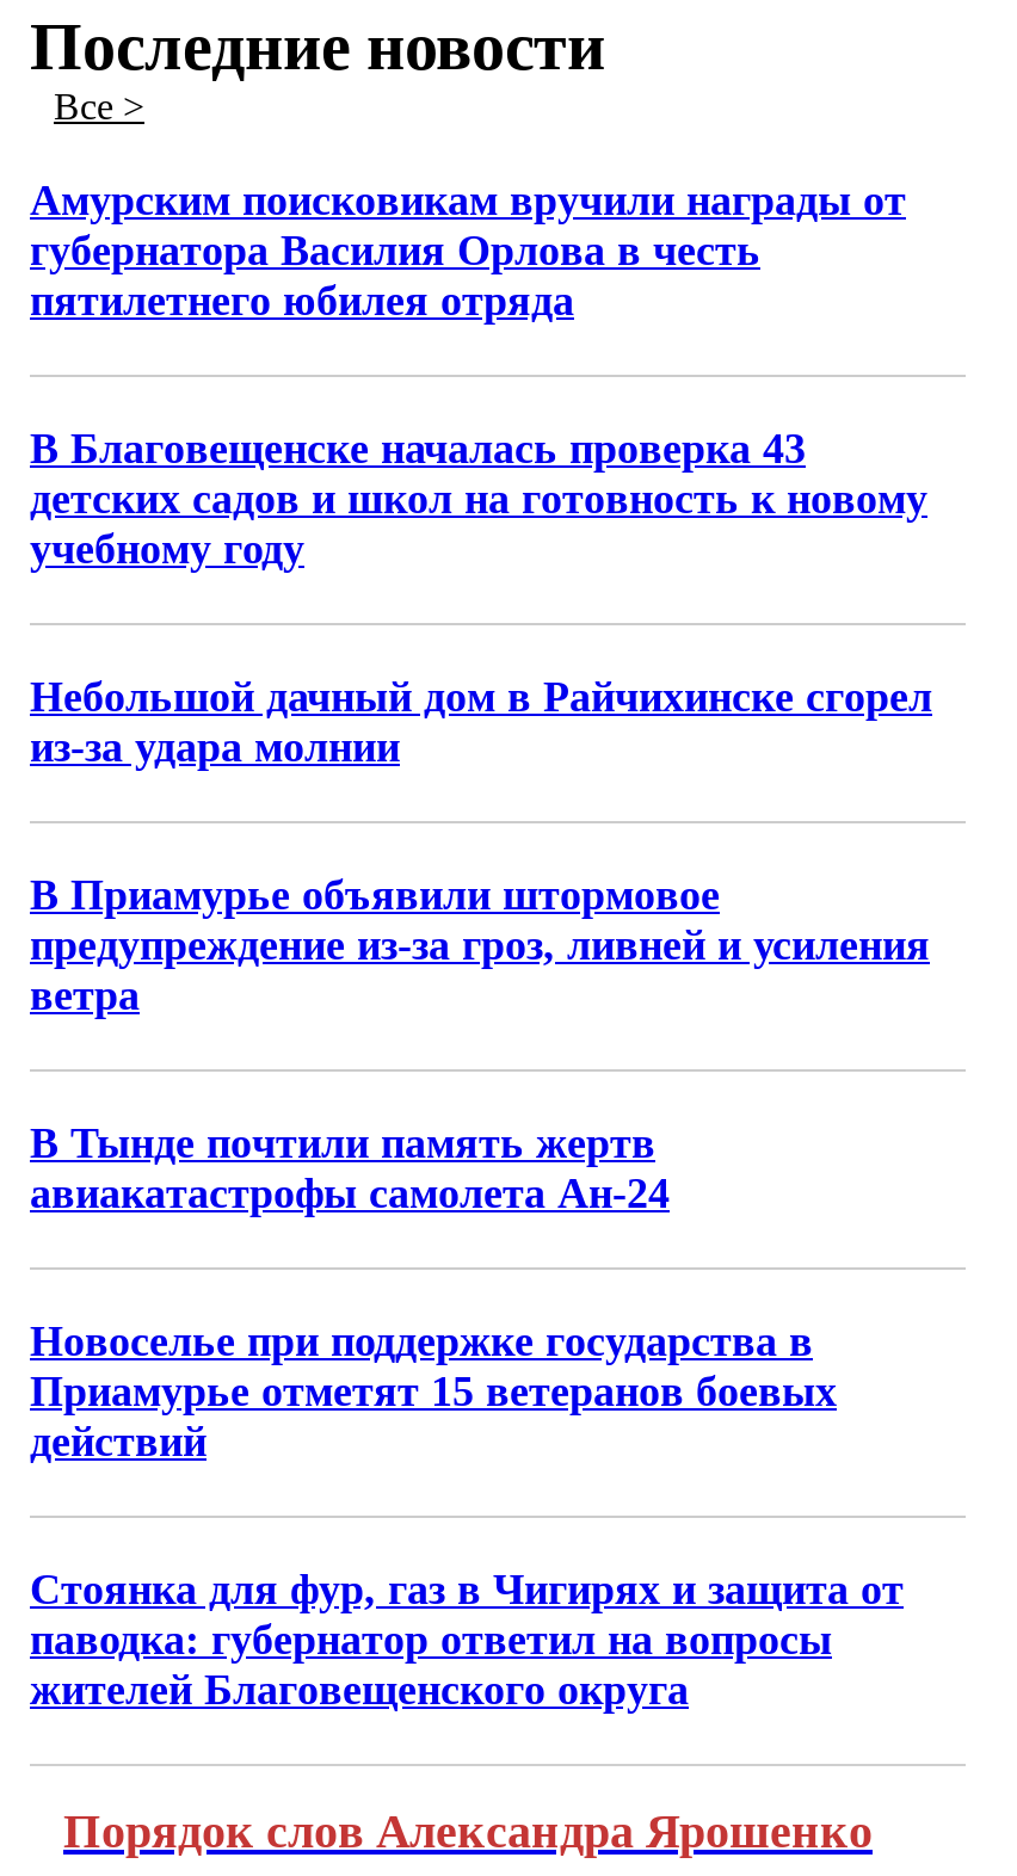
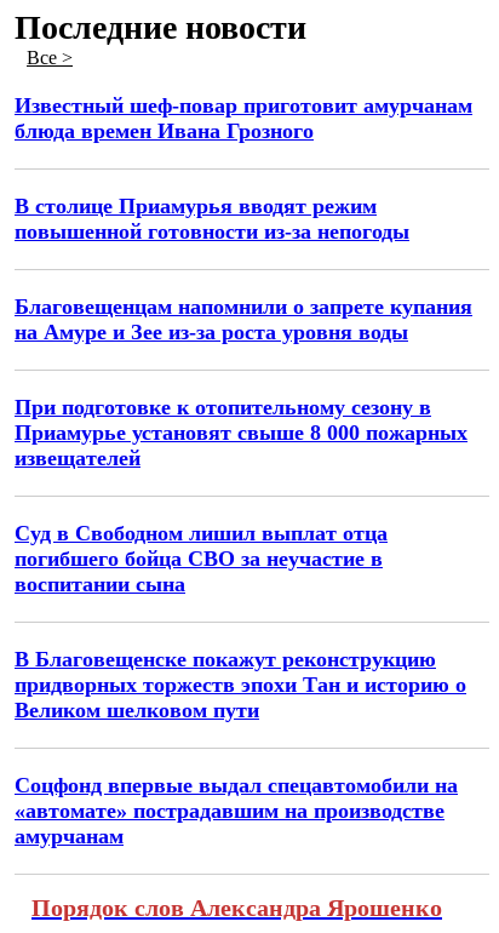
[30,177,906,325] Амурским поисковикам вручили награды от | губернатора Василия Орлова в честь | пятилетнего юбилея отряда -> [15,94,472,143] Известный шеф-повар приготовит амурчанам | блюда времен Ивана Грозного
[30,426,927,574] В Благовещенске началась проверка 43 | детских садов и школ на готовность к новому | учебному году -> [15,194,409,244] В столице Приамурья вводят режим | повышенной готовности из-за непогоды
[30,674,932,772] Небольшой дачный дом в Райчихинске сгорел | из-за удара молнии -> [15,295,472,344] Благовещенцам напомнили о запрете купания | на Амуре и Зее из-за роста уровня воды
[30,872,930,1020] В Приамурье объявили штормовое | предупреждение из-за гроз, ливней и усиления | ветра -> [15,395,468,470] При подготовке к отопительному сезону в | Приамурье установят свыше 8 000 пожарных | извещателей
[30,1120,670,1218] В Тынде почтили память жертв | авиакатастрофы самолета Ан-24 -> [15,521,388,597] Суд в Свободном лишил выплат отца | погибшего бойца СВО за неучастие в | воспитании сына
[30,1318,837,1466] Новоселье при поддержке государства в | Приамурье отметят 15 ветеранов боевых | действий -> [15,647,466,723] В Благовещенске покажут реконструкцию | придворных торжеств эпохи Тан и историю о | Великом шелковом пути
[30,1566,904,1714] Стоянка для фур, газ в Чигирях и защита от | паводка: губернатор ответил на вопросы | жителей Благовещенского округа -> [15,773,458,849] Соцфонд впервые выдал спецавтомобили на | «автомате» пострадавшим на производстве | амурчанам

